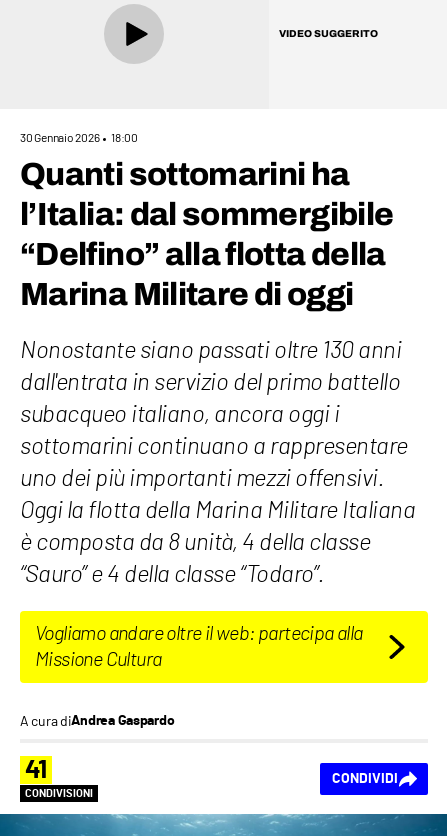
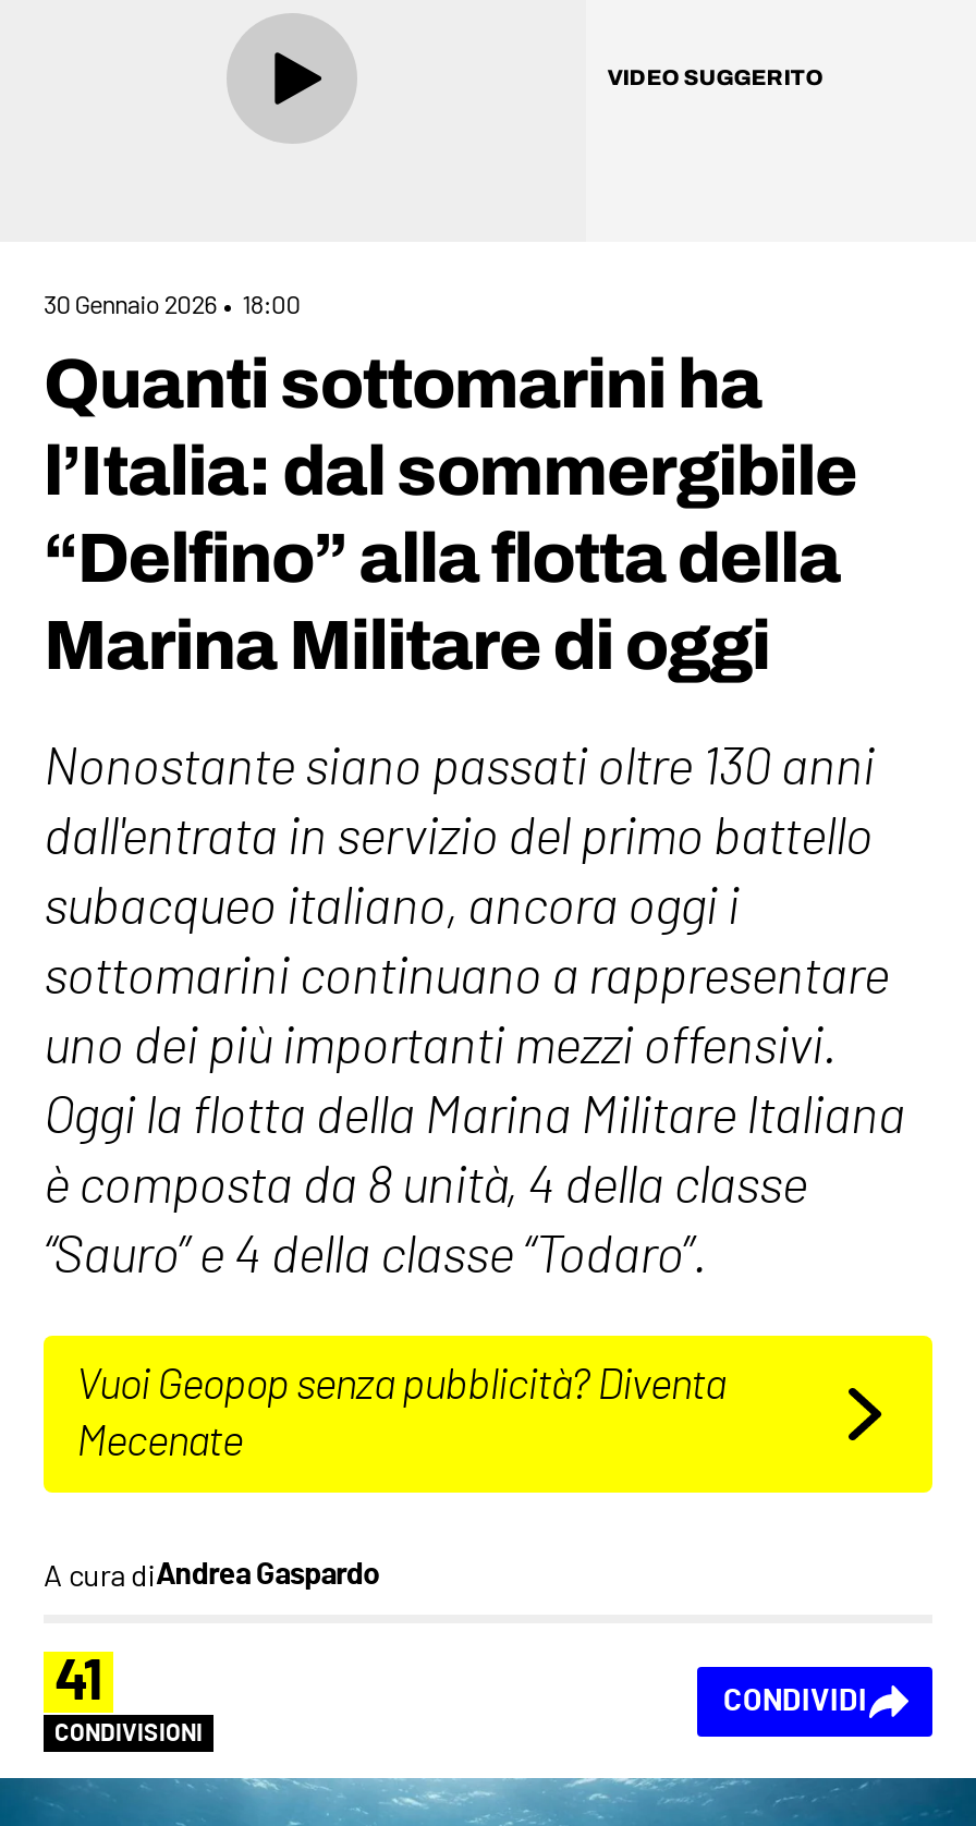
[35,624,363,670] Vogliamo andare oltre il web: partecipa alla | Missione Cultura -> [76,1364,725,1465] Vuoi Geopop senza pubblicità? Diventa | Mecenate

